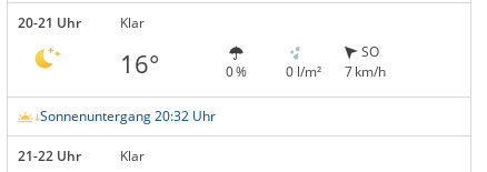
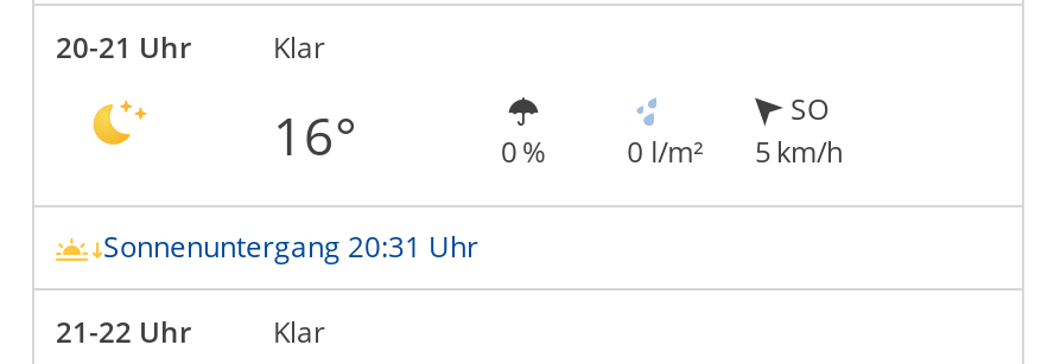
[285,62,386,81] 0 l/m² 7 km/h -> [627,131,843,171] 0 l/m² 5 km/h
[40,107,216,125] Sonnenuntergang 20:32 Uhr -> [103,226,478,267] Sonnenuntergang 20:31 Uhr

